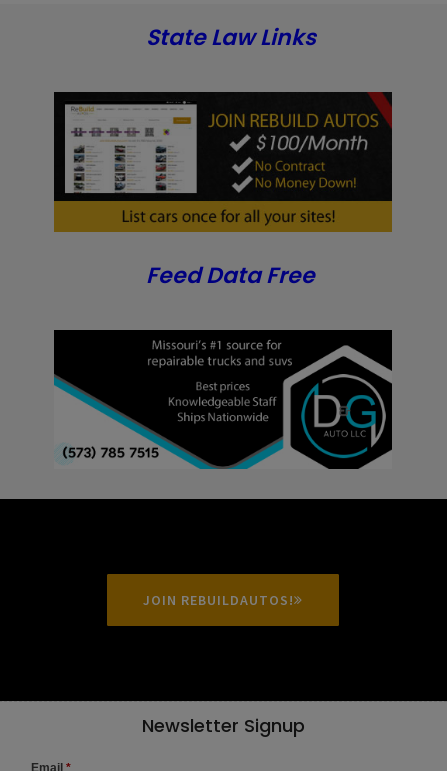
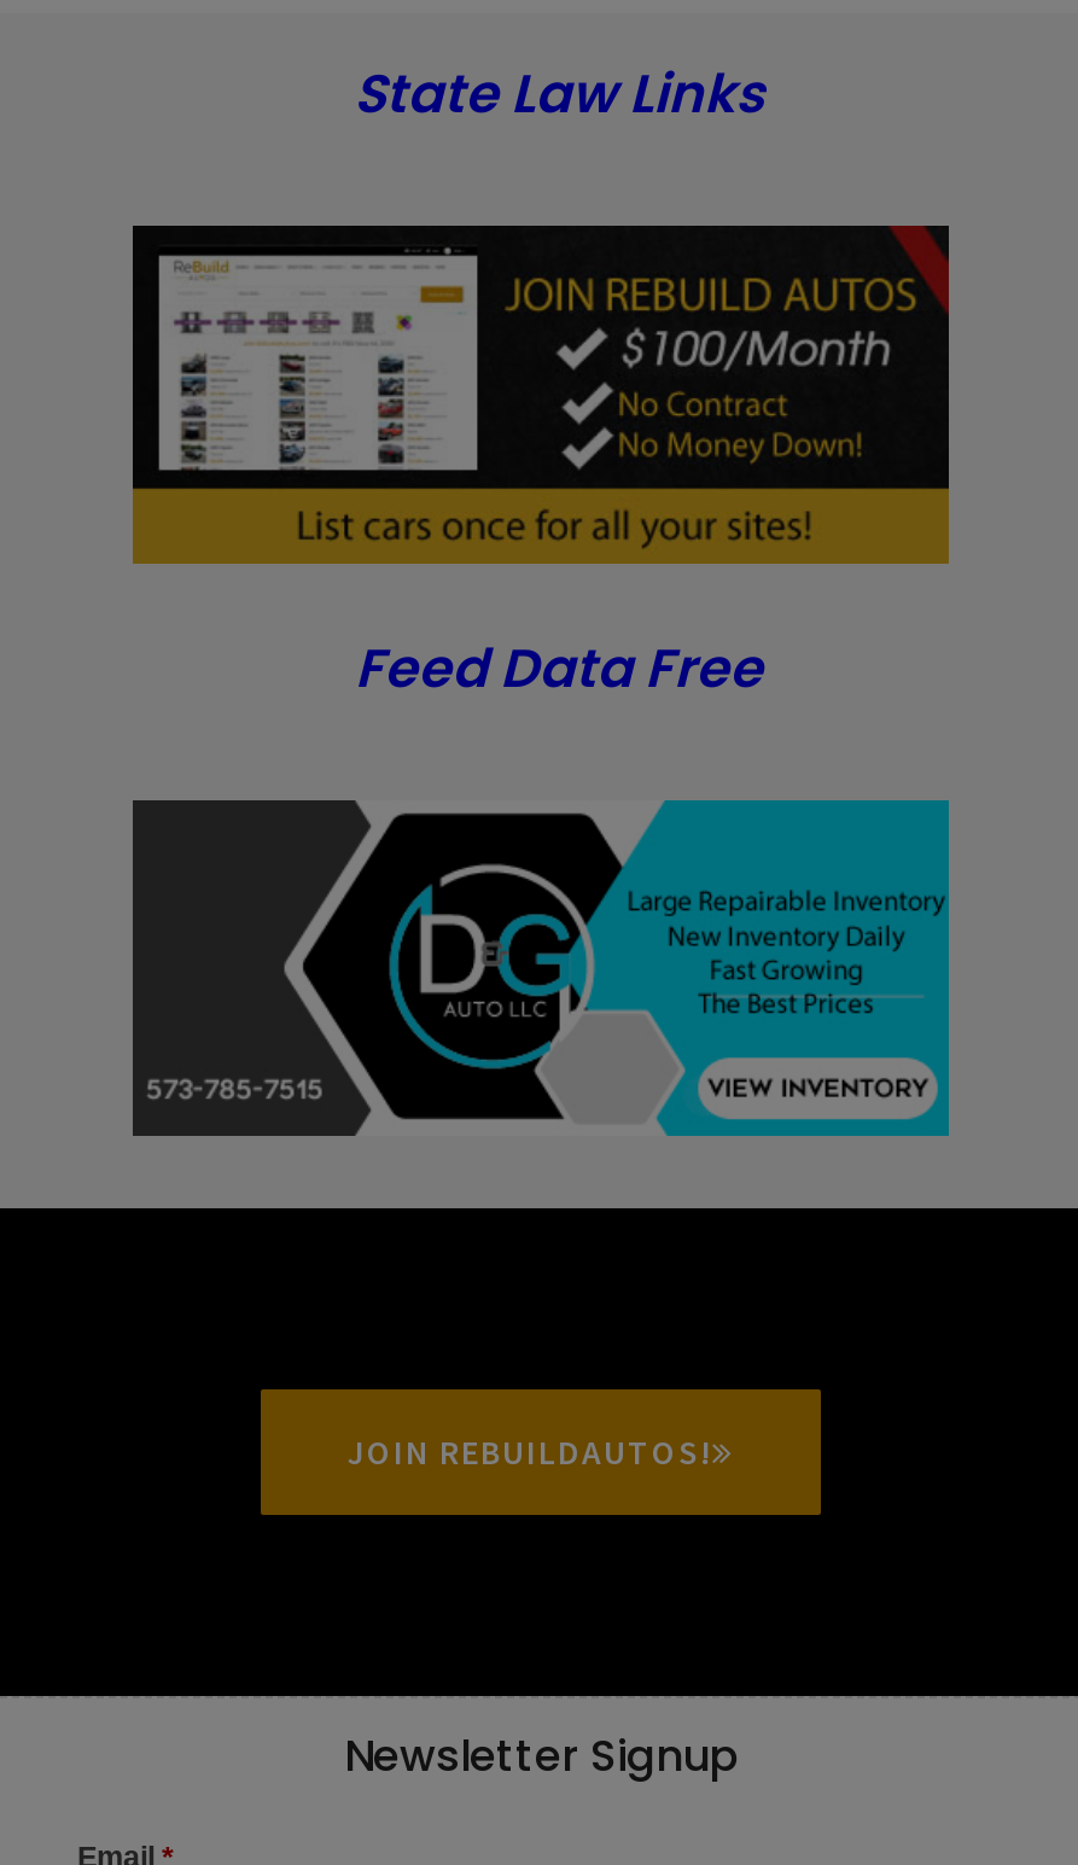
[53,329,393,470] [image] -> [130,798,951,1138] [image]

